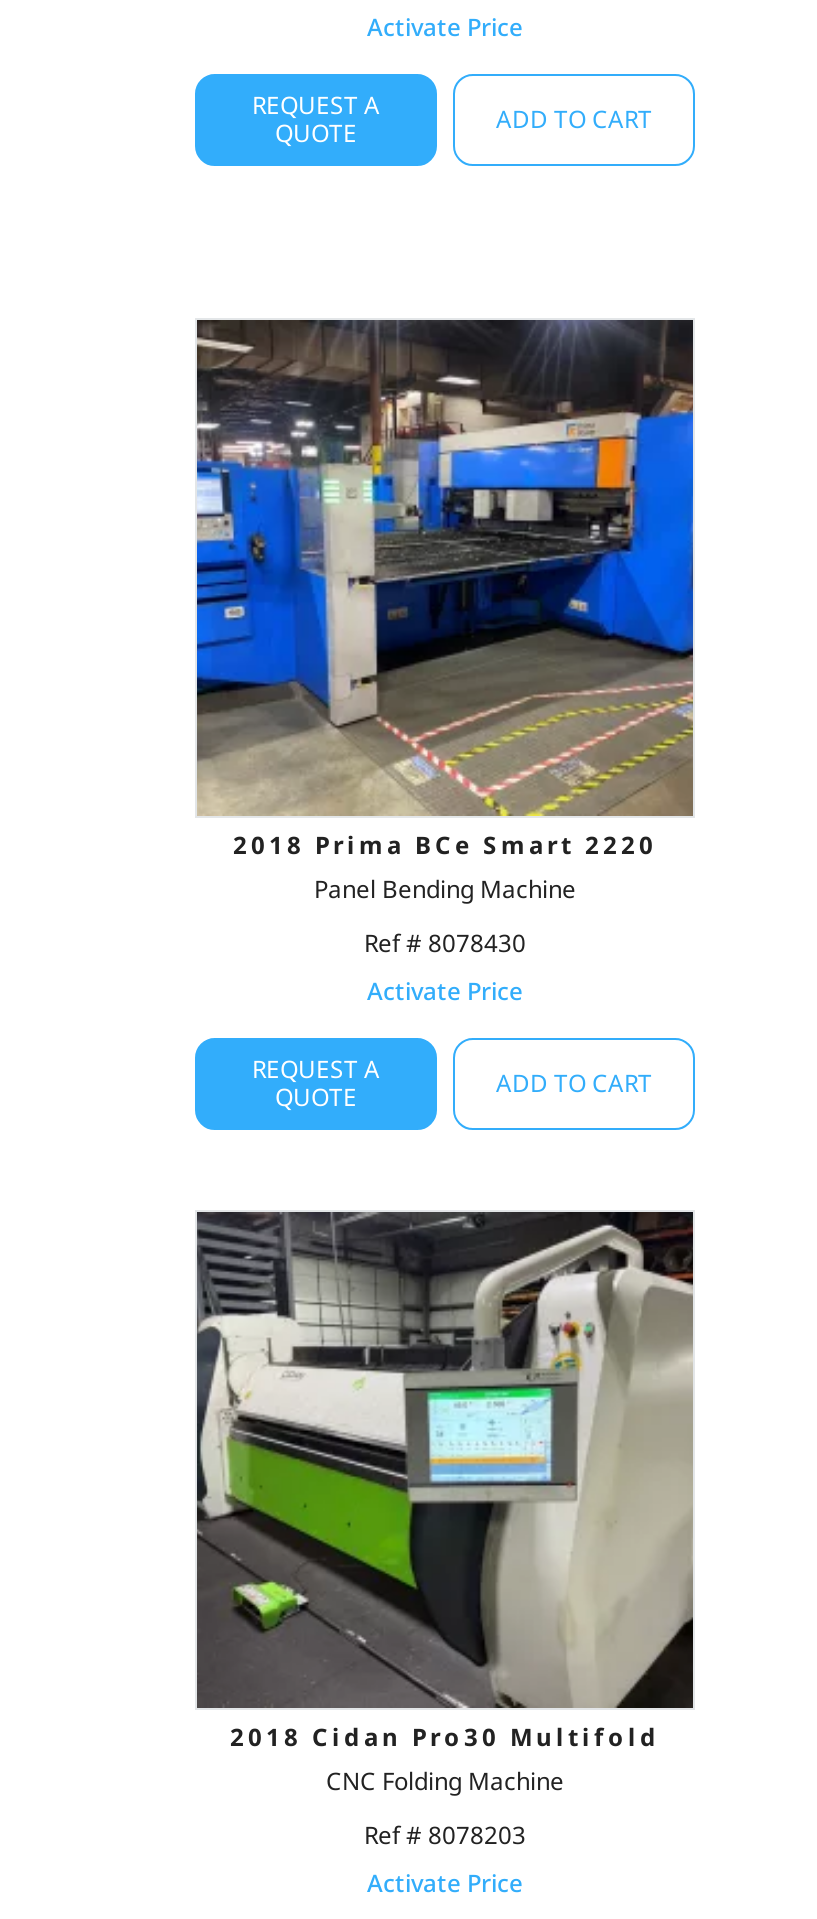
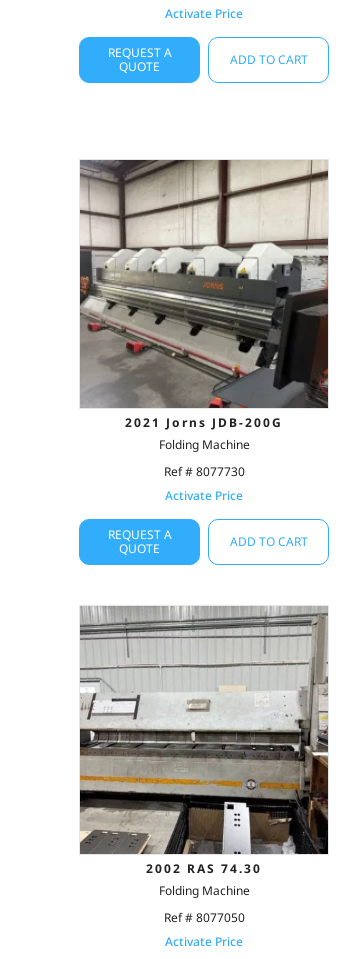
[195,318,695,906] [image] | 2018 Prima BCe Smart 2220 | Panel Bending Machine -> [79,159,329,453] [image] | 2021 Jorns JDB-200G | Folding Machine
[364,926,526,960] Ref # 8078430 -> [163,463,244,480] Ref # 8077730
[195,1210,695,1798] [image] | 2018 Cidan Pro30 Multifold | CNC Folding Machine -> [79,606,329,899] [image] | 2002 RAS 74.30 | Folding Machine
[364,1818,526,1852] Ref # 8078203 -> [163,909,244,926] Ref # 8077050

